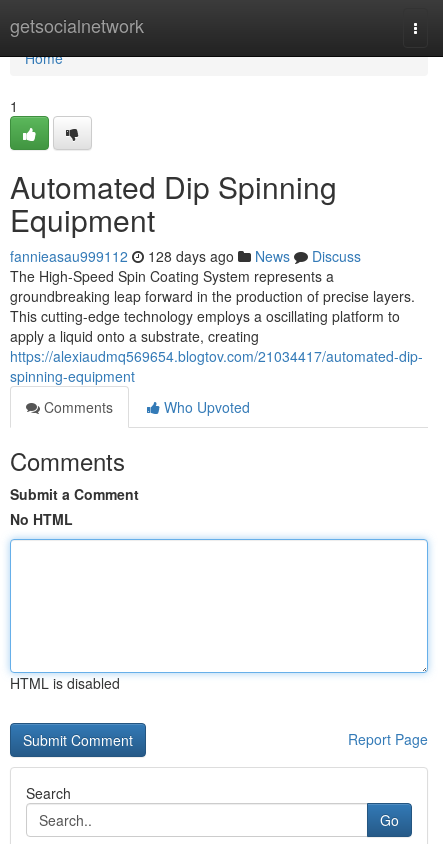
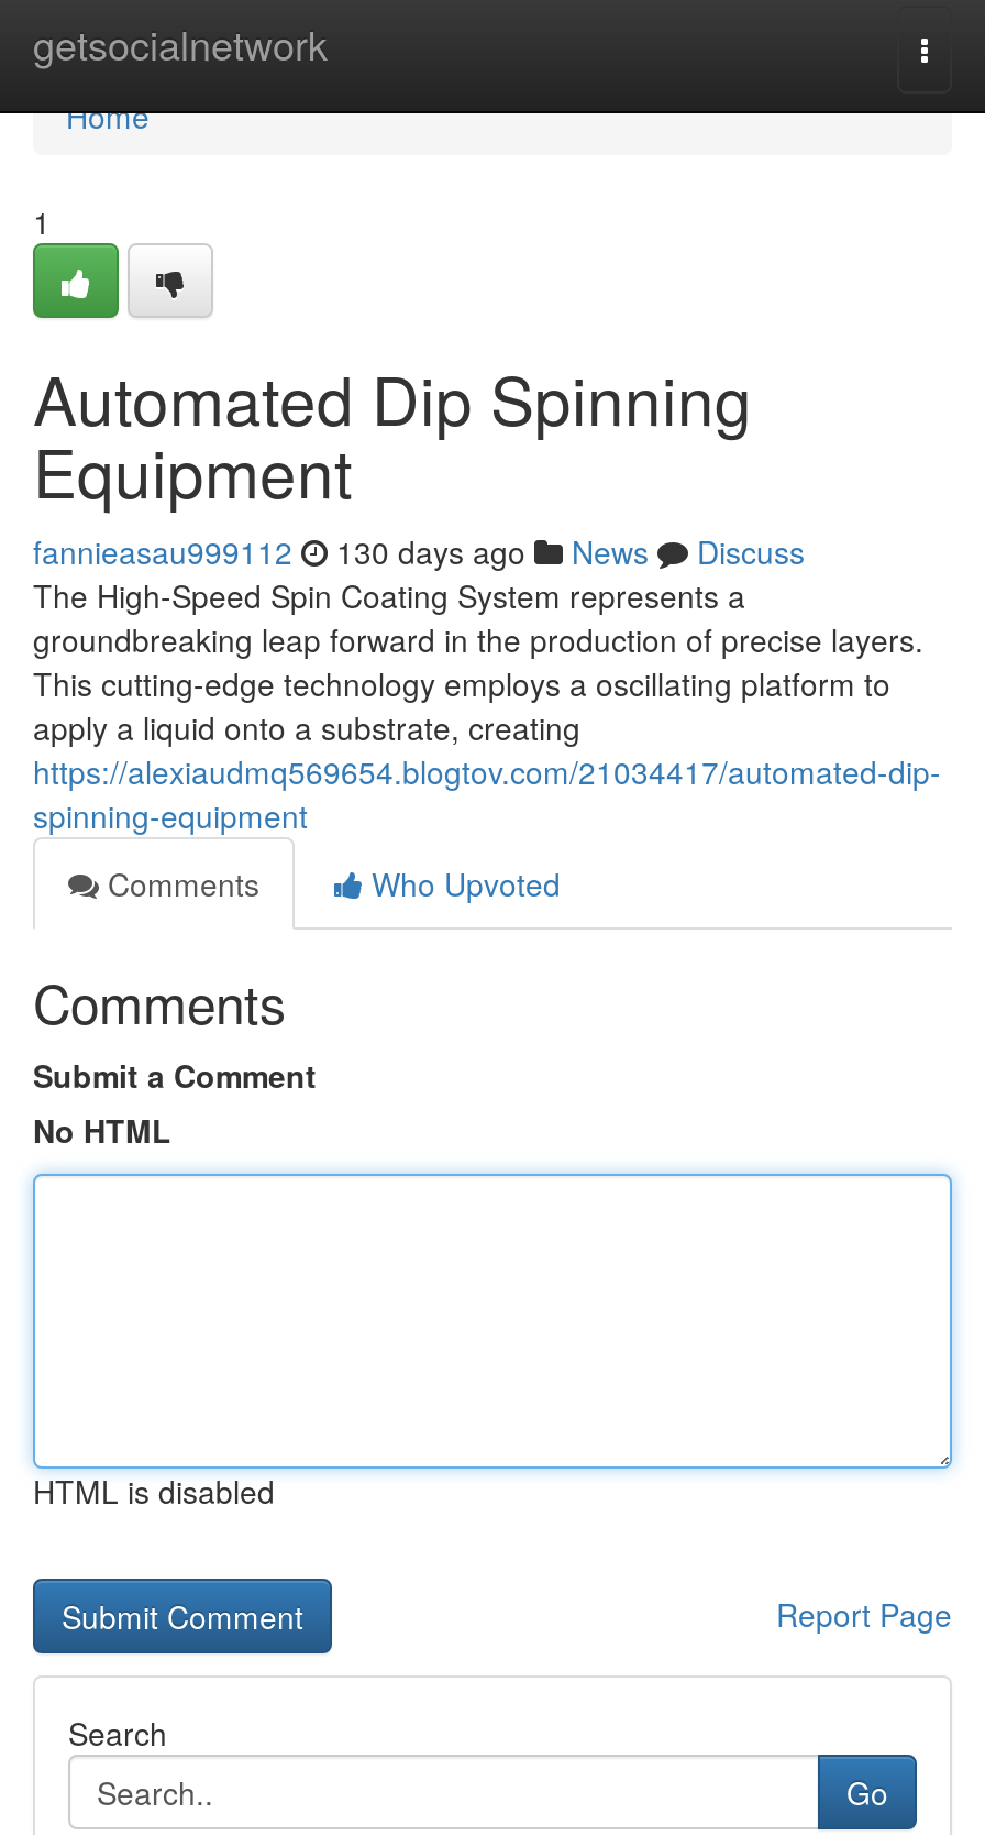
[10,246,361,266] fannieasau999112 128 days ago News Discuss -> [33,529,805,573] fannieasau999112 130 days ago News Discuss

